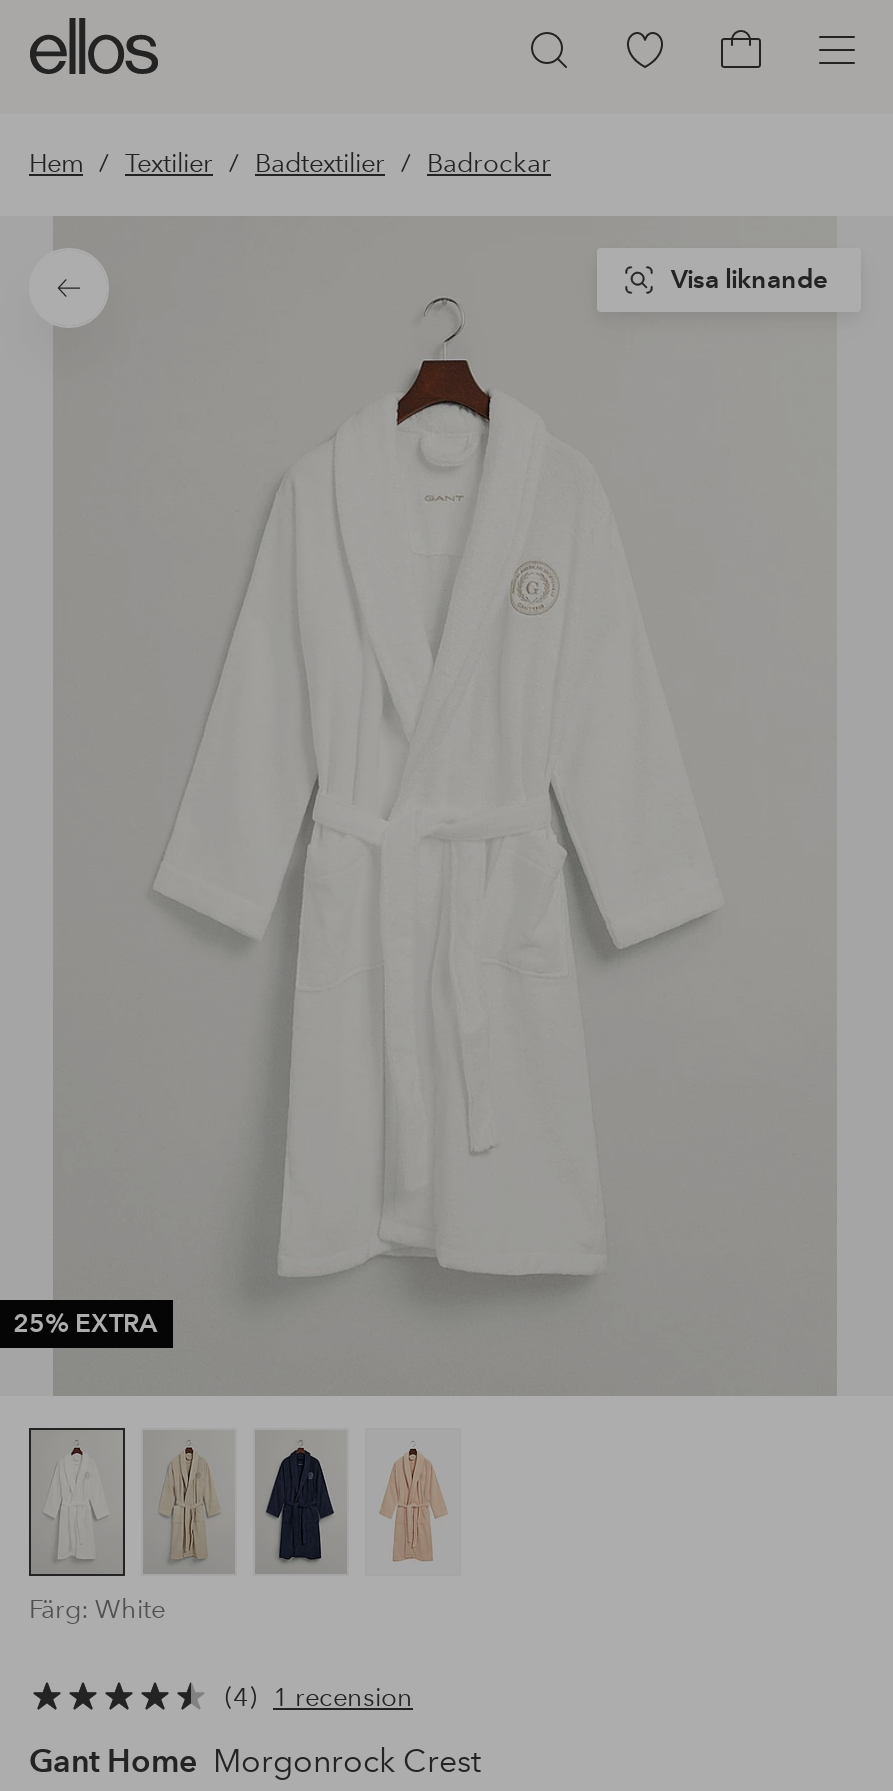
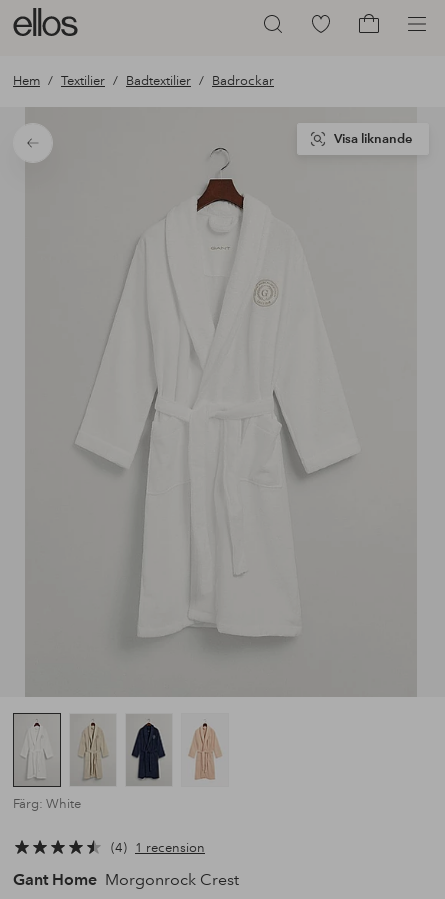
[13,1308,157,1340] 25% EXTRA -> none

